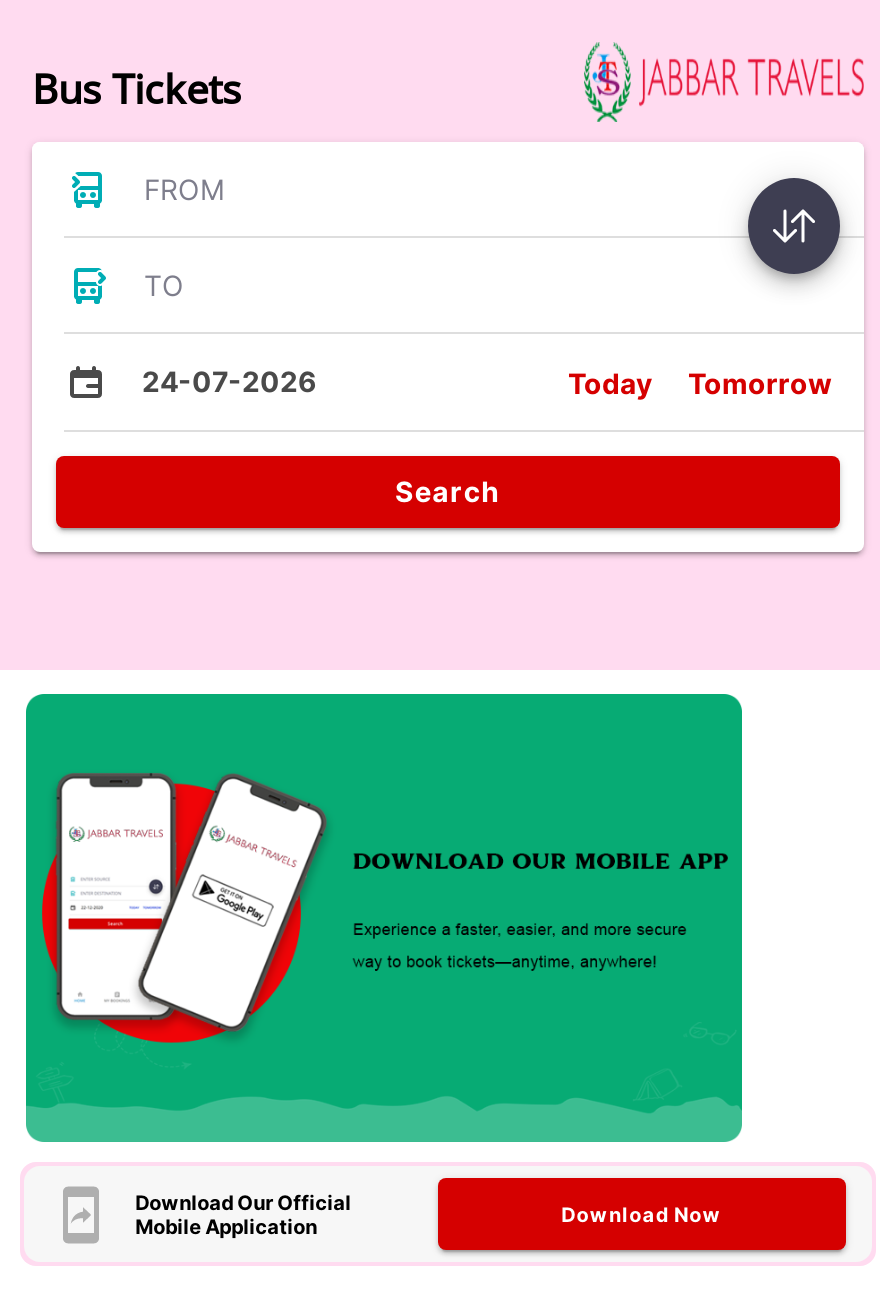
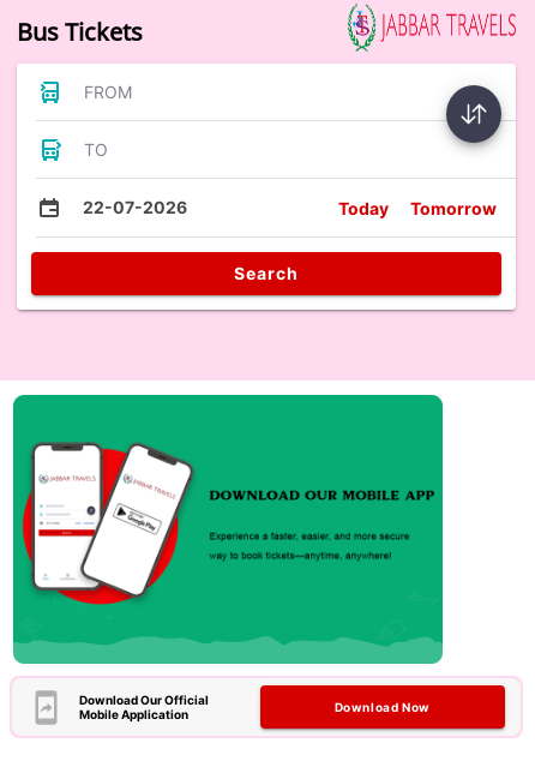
[142,364,316,398] 24-07-2026 -> [83,197,187,217] 22-07-2026

